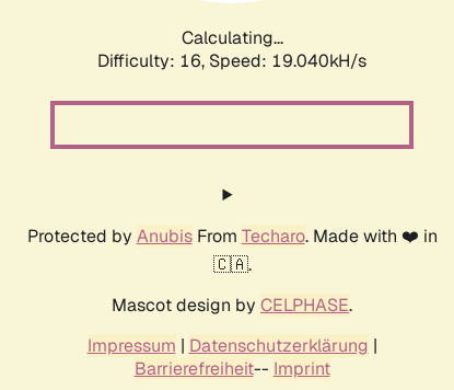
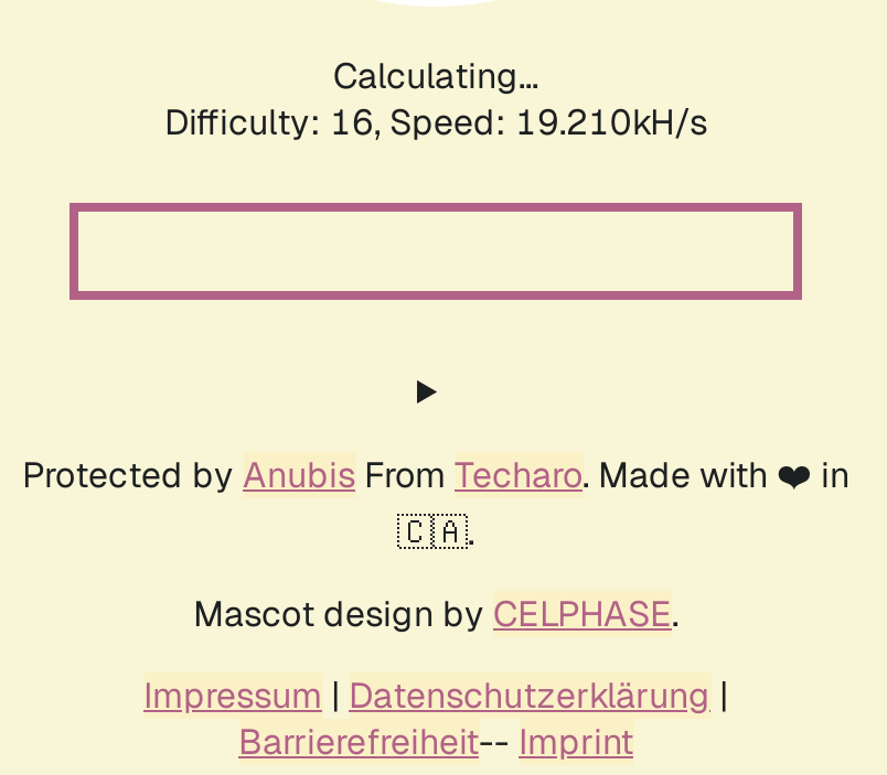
[97,49,366,72] Difficulty: 16, Speed: 19.040kH/s -> [164,99,707,146] Difficulty: 16, Speed: 19.210kH/s

